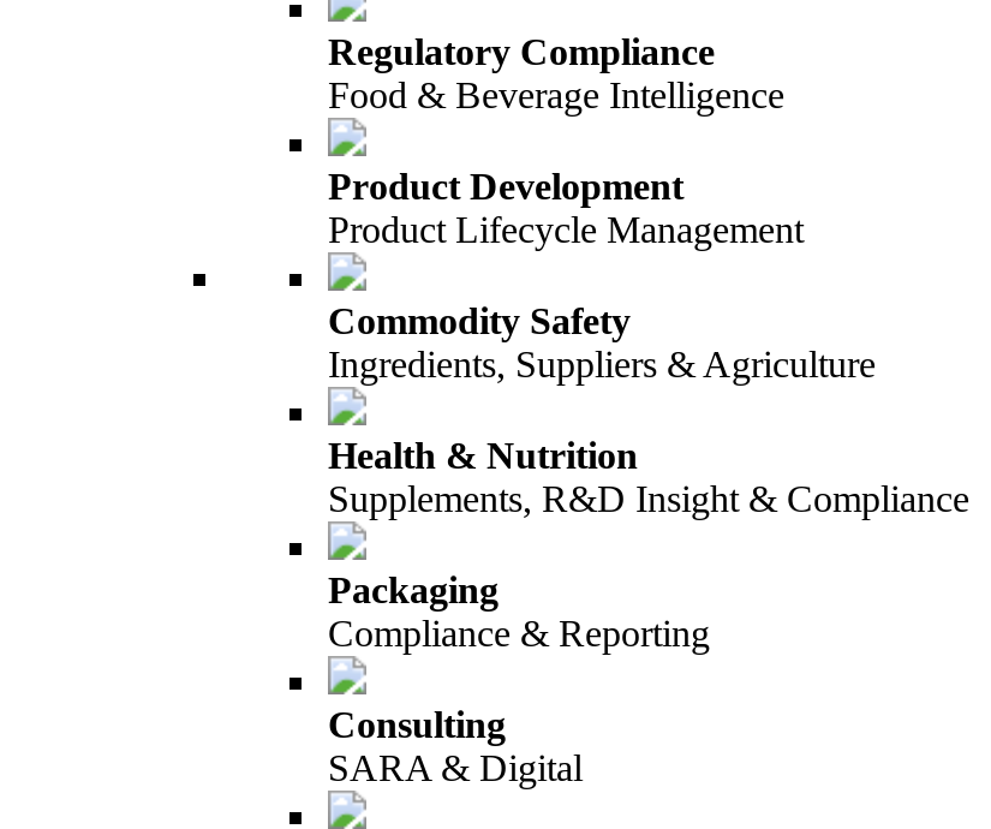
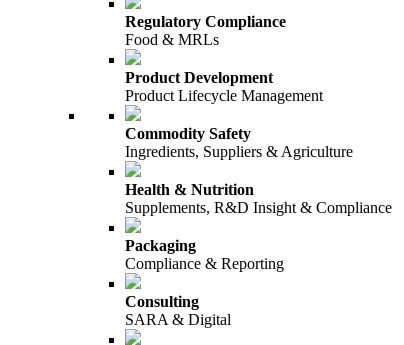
[328,74,784,115] Food & Beverage Intelligence -> [125,31,219,48] Food & MRLs

